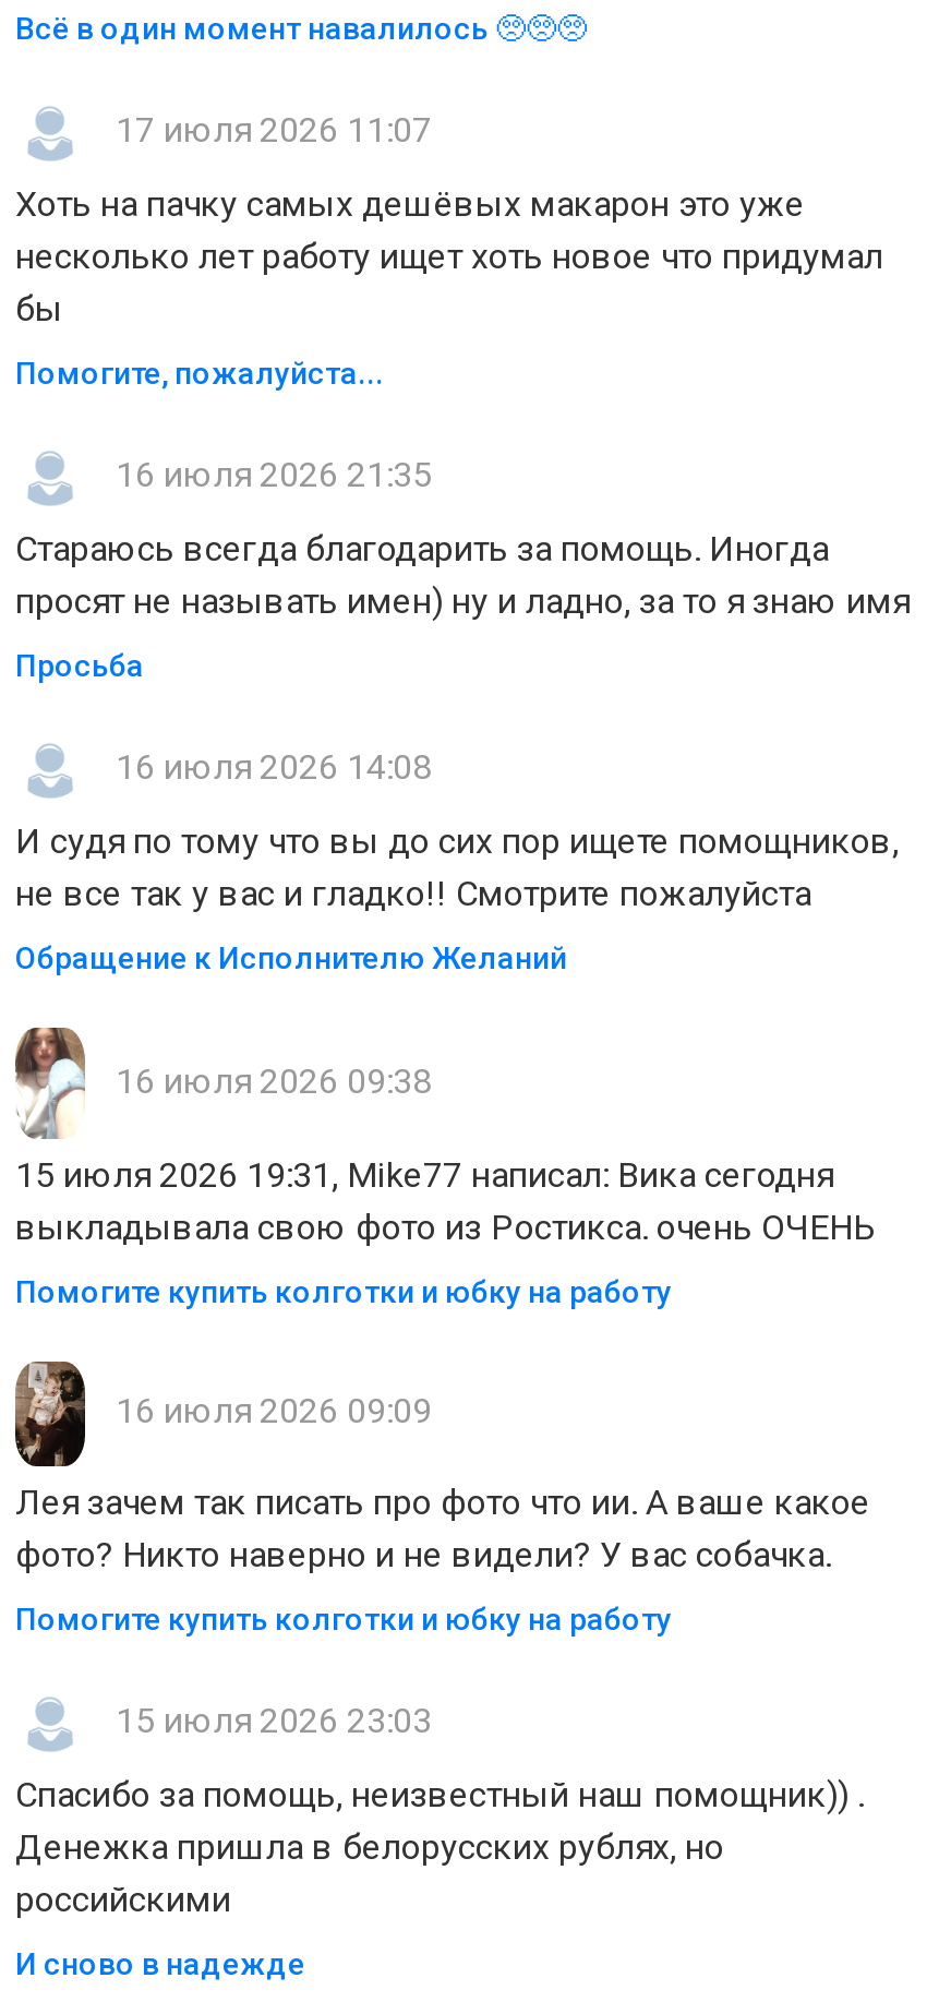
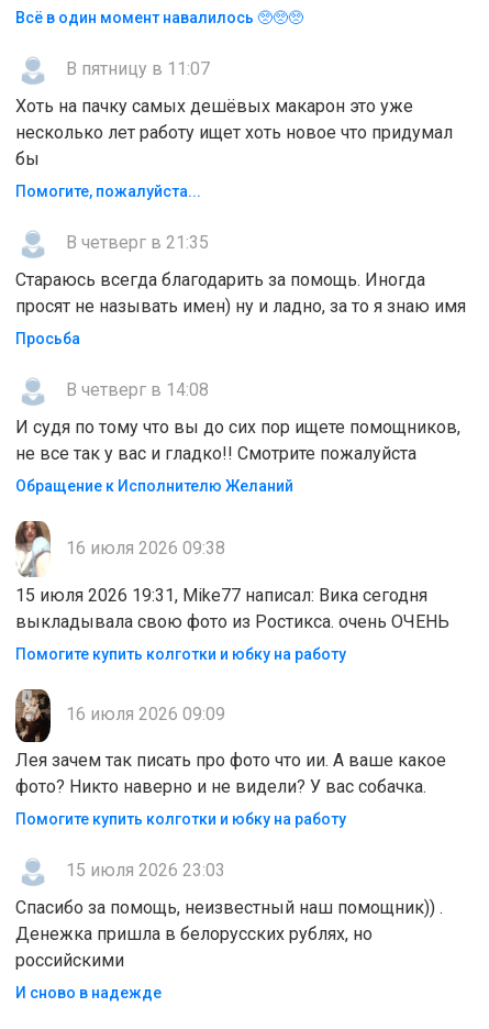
[107,110,432,151] 17 июля 2026 11:07 -> [62,59,210,79] В пятницу в 11:07
[107,455,432,496] 16 июля 2026 21:35 -> [62,232,209,253] В четверг в 21:35
[107,747,432,788] 16 июля 2026 14:08 -> [62,380,209,400] В четверг в 14:08

